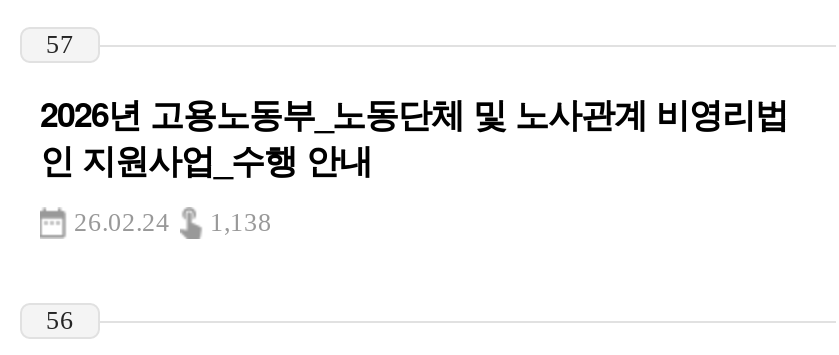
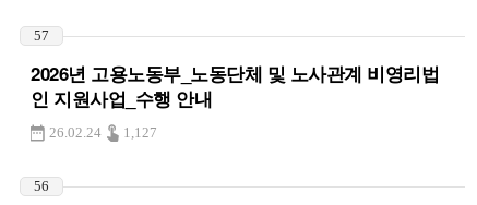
[74,207,272,237] 26.02.24 1,138 -> [49,124,157,141] 26.02.24 1,127

